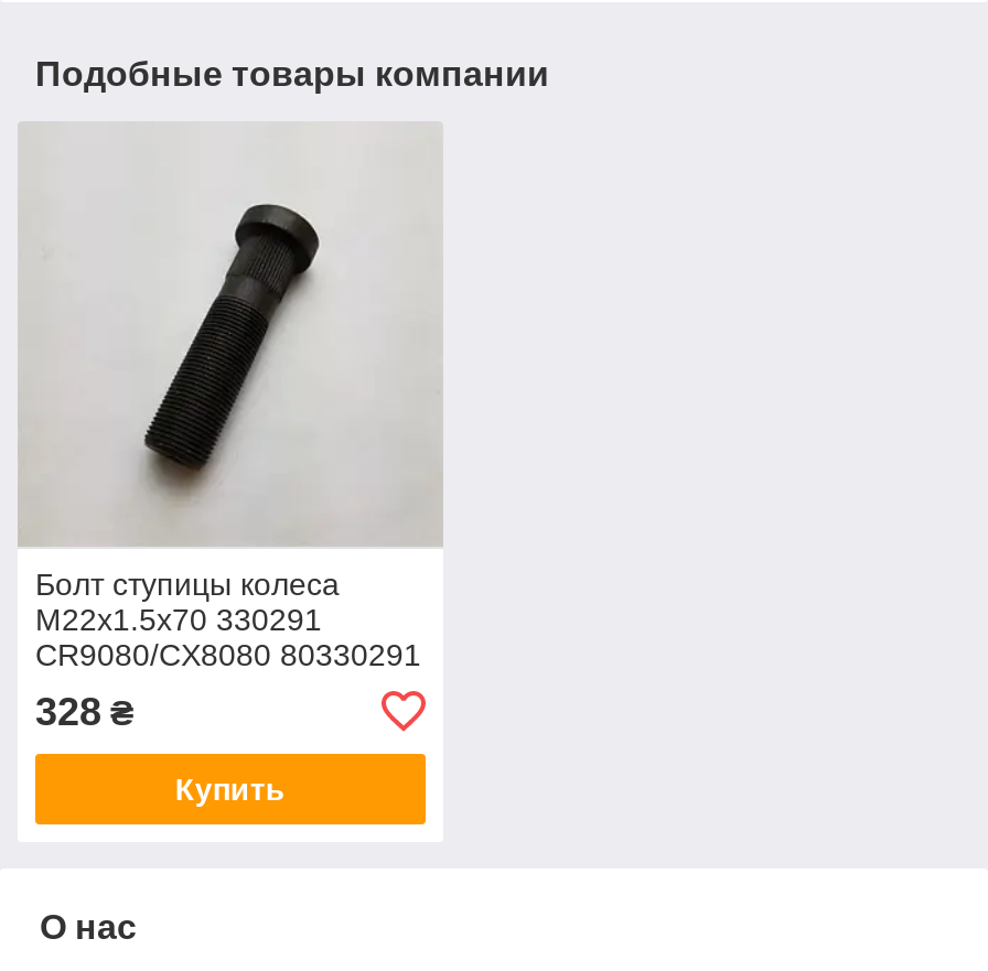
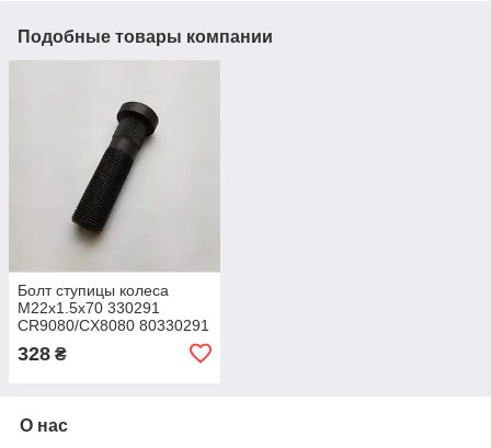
[175,771,285,806] Купить -> none

